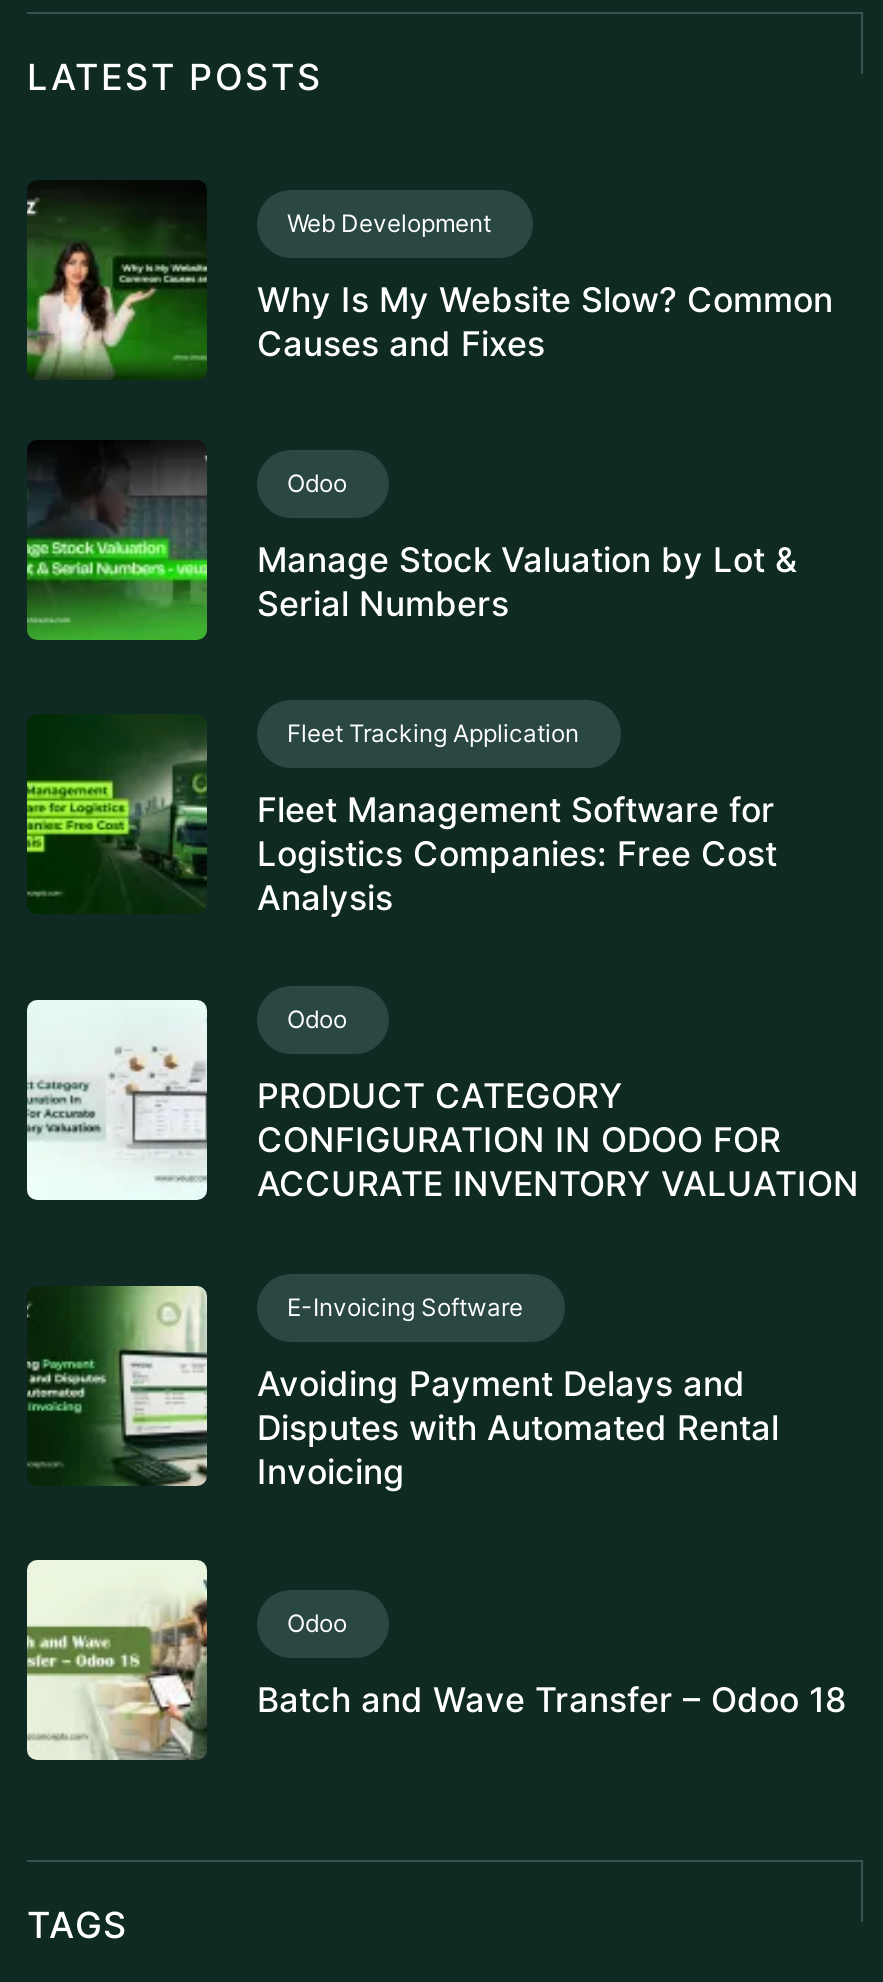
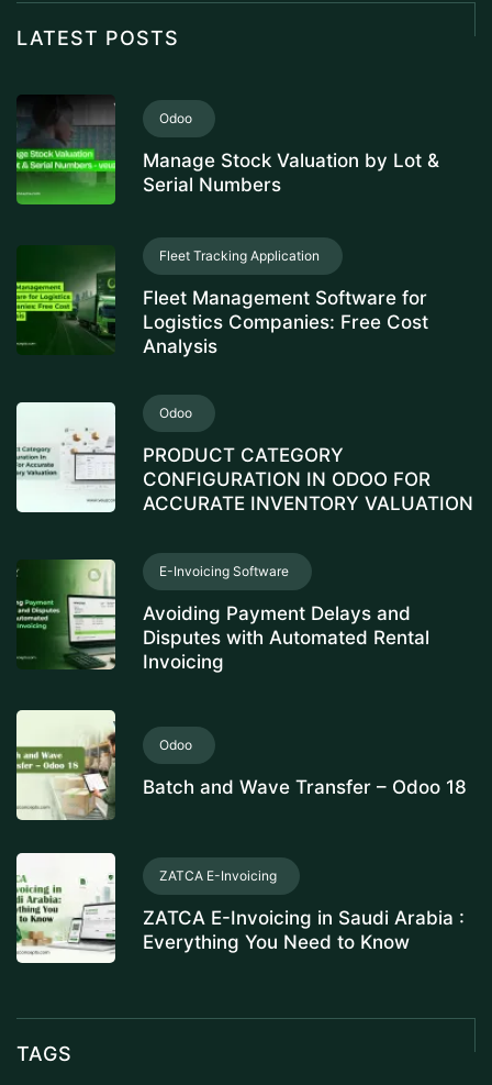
[25,192,833,378] [image] | Web Development | Why Is My Website Slow? Common | Causes and Fixes -> none
moved [23,446,859,1720] -> [14,98,473,798]: [image] | Odoo | Manage Stock Valuation by Lot & | ... | Odoo | Batch and Wave Transfer – Odoo 18
none -> [16,864,465,964] [image] | ZATCA E-Invoicing | ZATCA E-Invoicing in Saudi Arabia : | Everything You Need to Know

